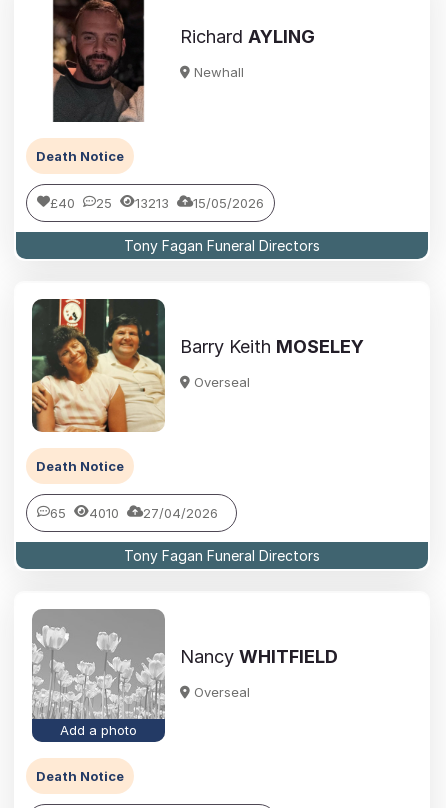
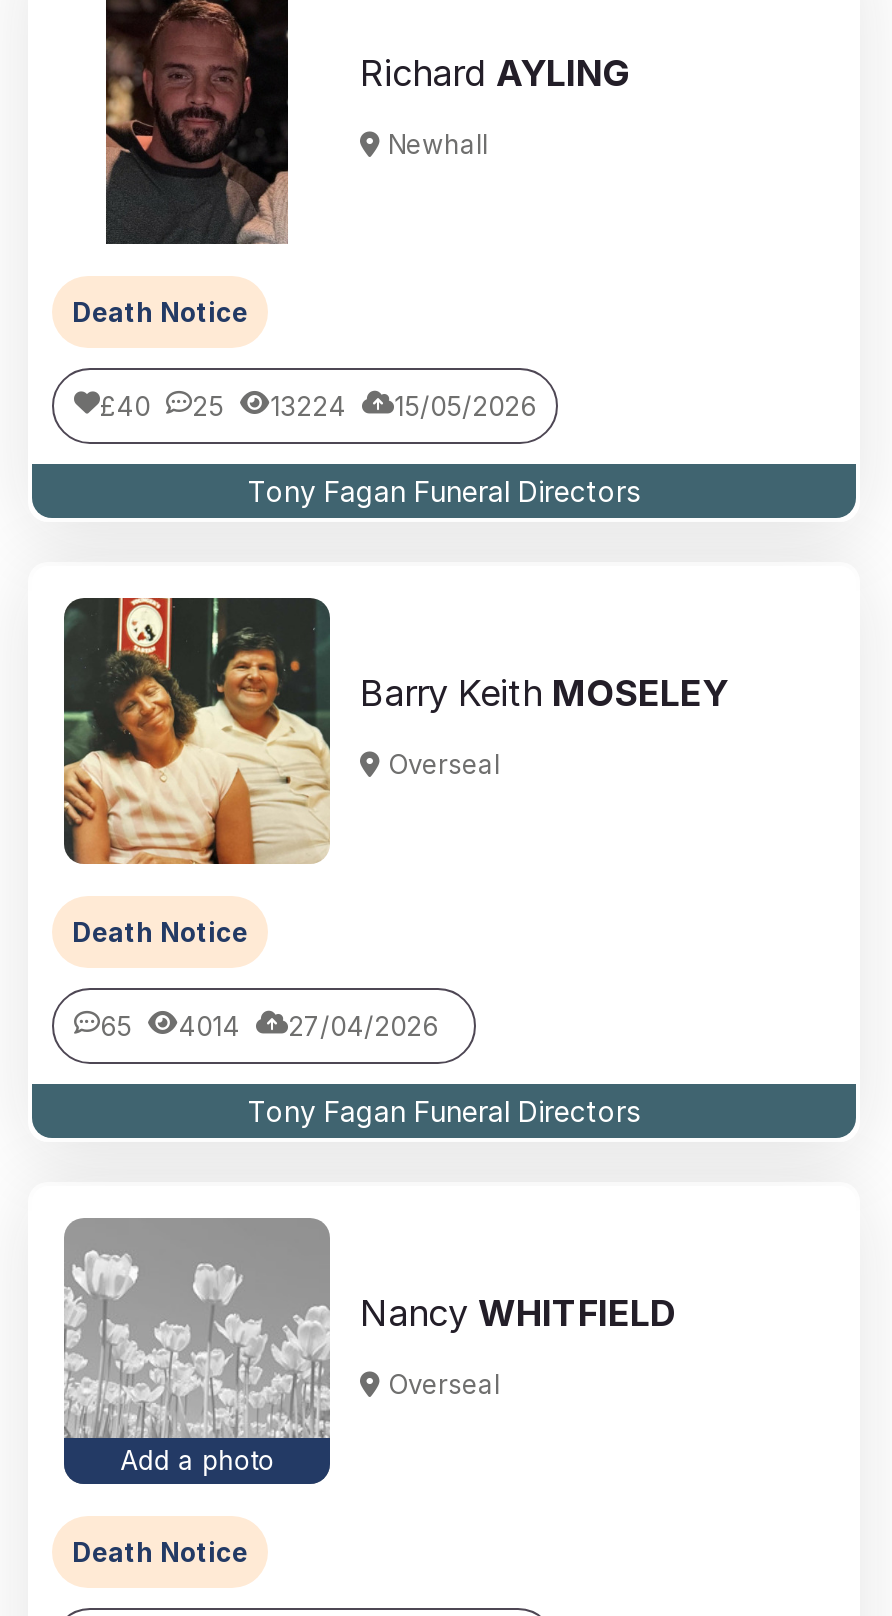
[50,195,264,211] £40 25 13213 15/05/2026 -> [100,389,536,421] £40 25 13224 15/05/2026
[50,505,218,521] 65 4010 27/04/2026 -> [100,1009,438,1041] 65 4014 27/04/2026

